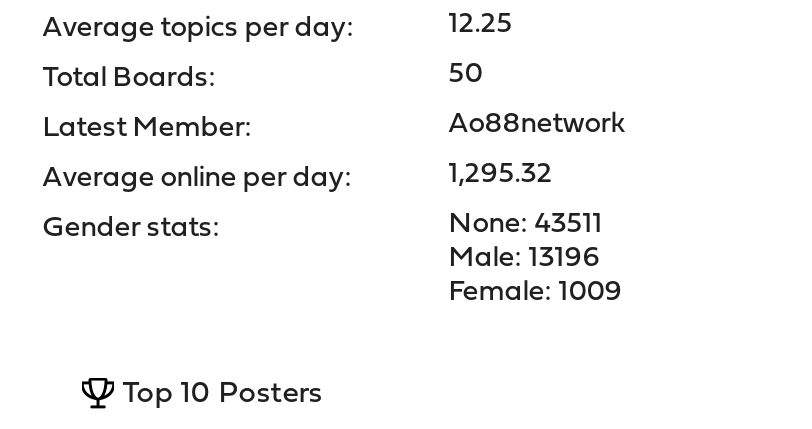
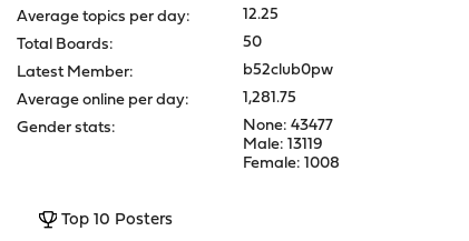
[449,109,625,139] Ao88network -> [243,62,333,79] b52club0pw
[449,159,553,189] 1,295.32 -> [243,90,297,106] 1,281.75
[449,209,603,239] None: 43511 -> [243,117,333,134] None: 43477
[449,243,601,273] Male: 13196 -> [243,136,323,153] Male: 13119
[449,277,623,307] Female: 1009 -> [243,155,340,172] Female: 1008

